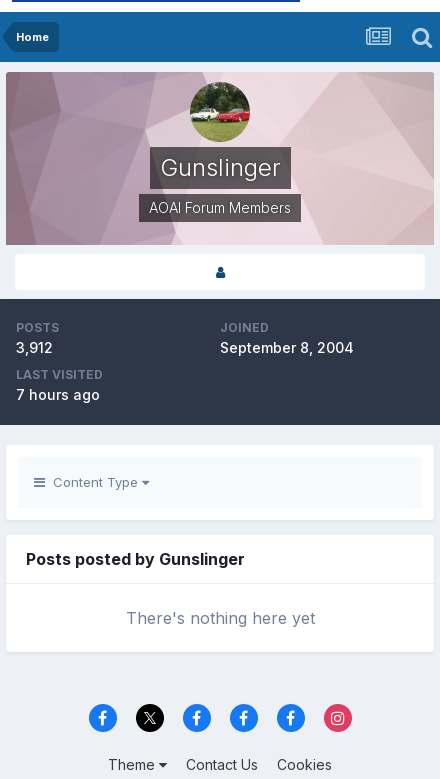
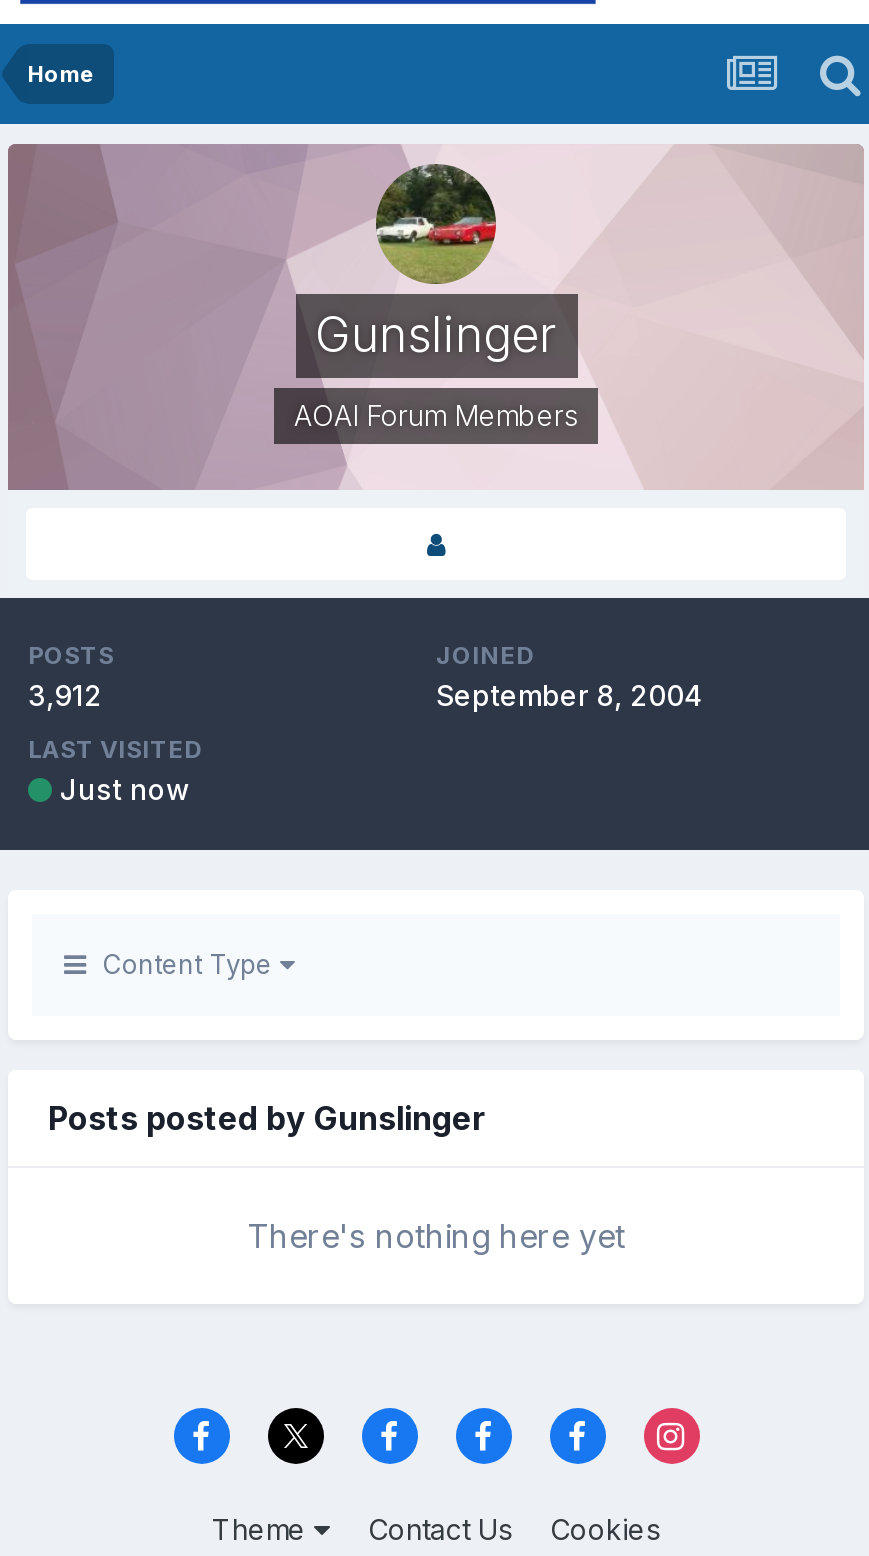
[16,386,100,403] 7 hours ago -> [60,772,190,806] Just now

